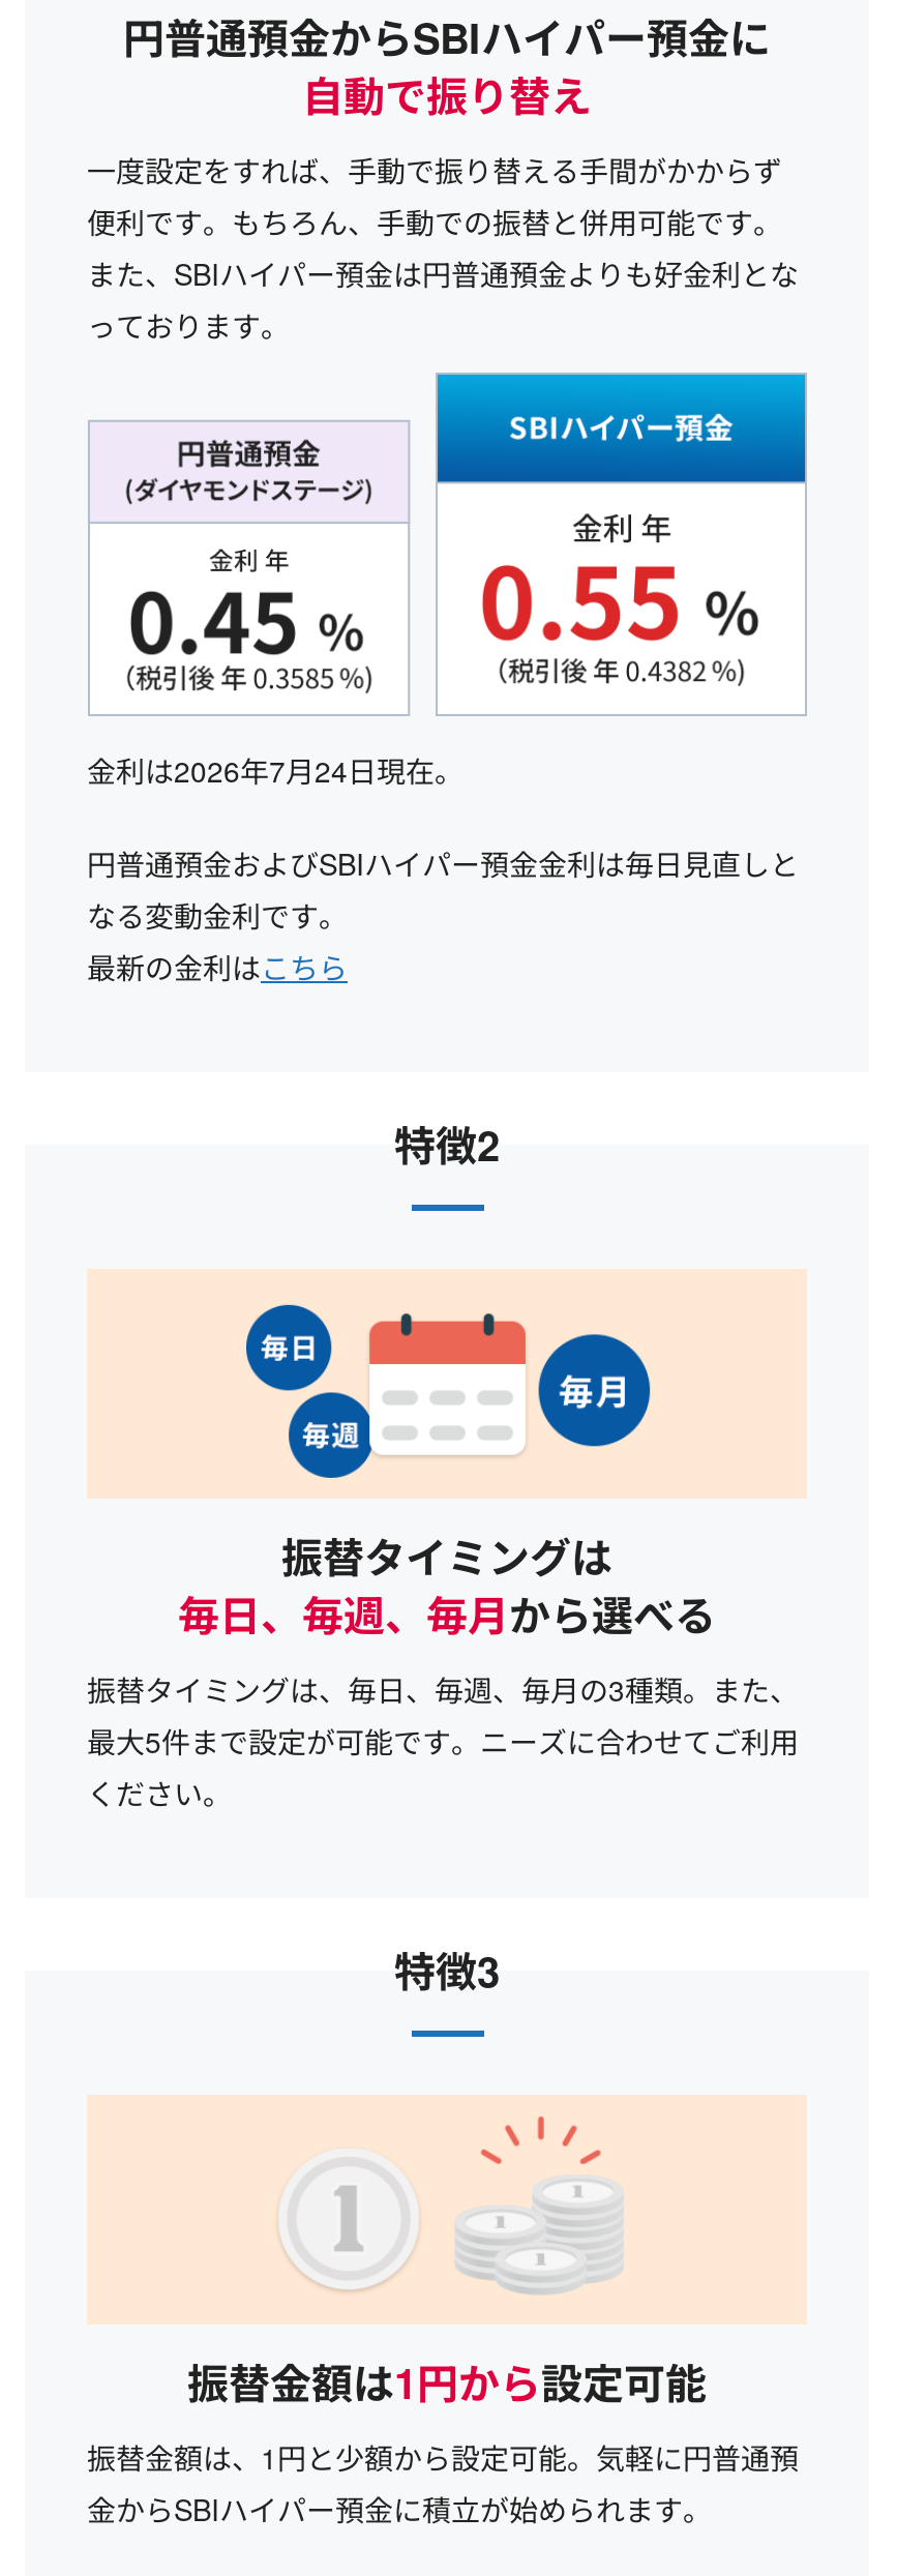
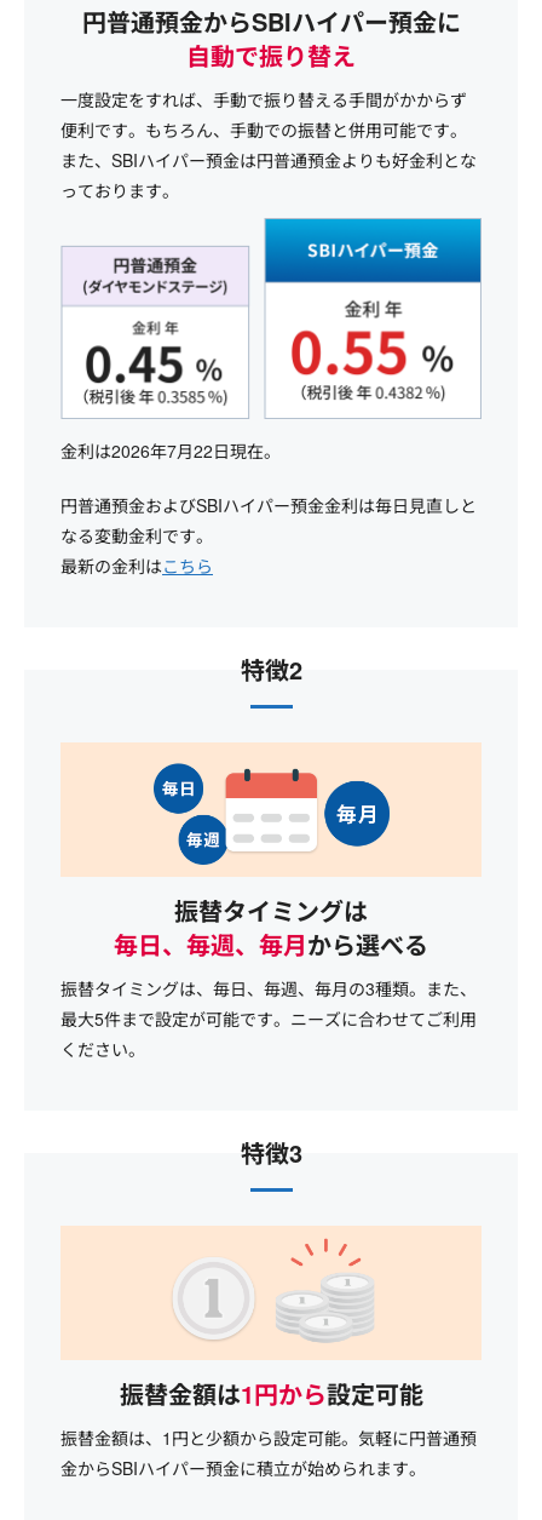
[87,750,464,791] 金利は2026年7月24日現在。 -> [60,439,281,463] 金利は2026年7月22日現在。

